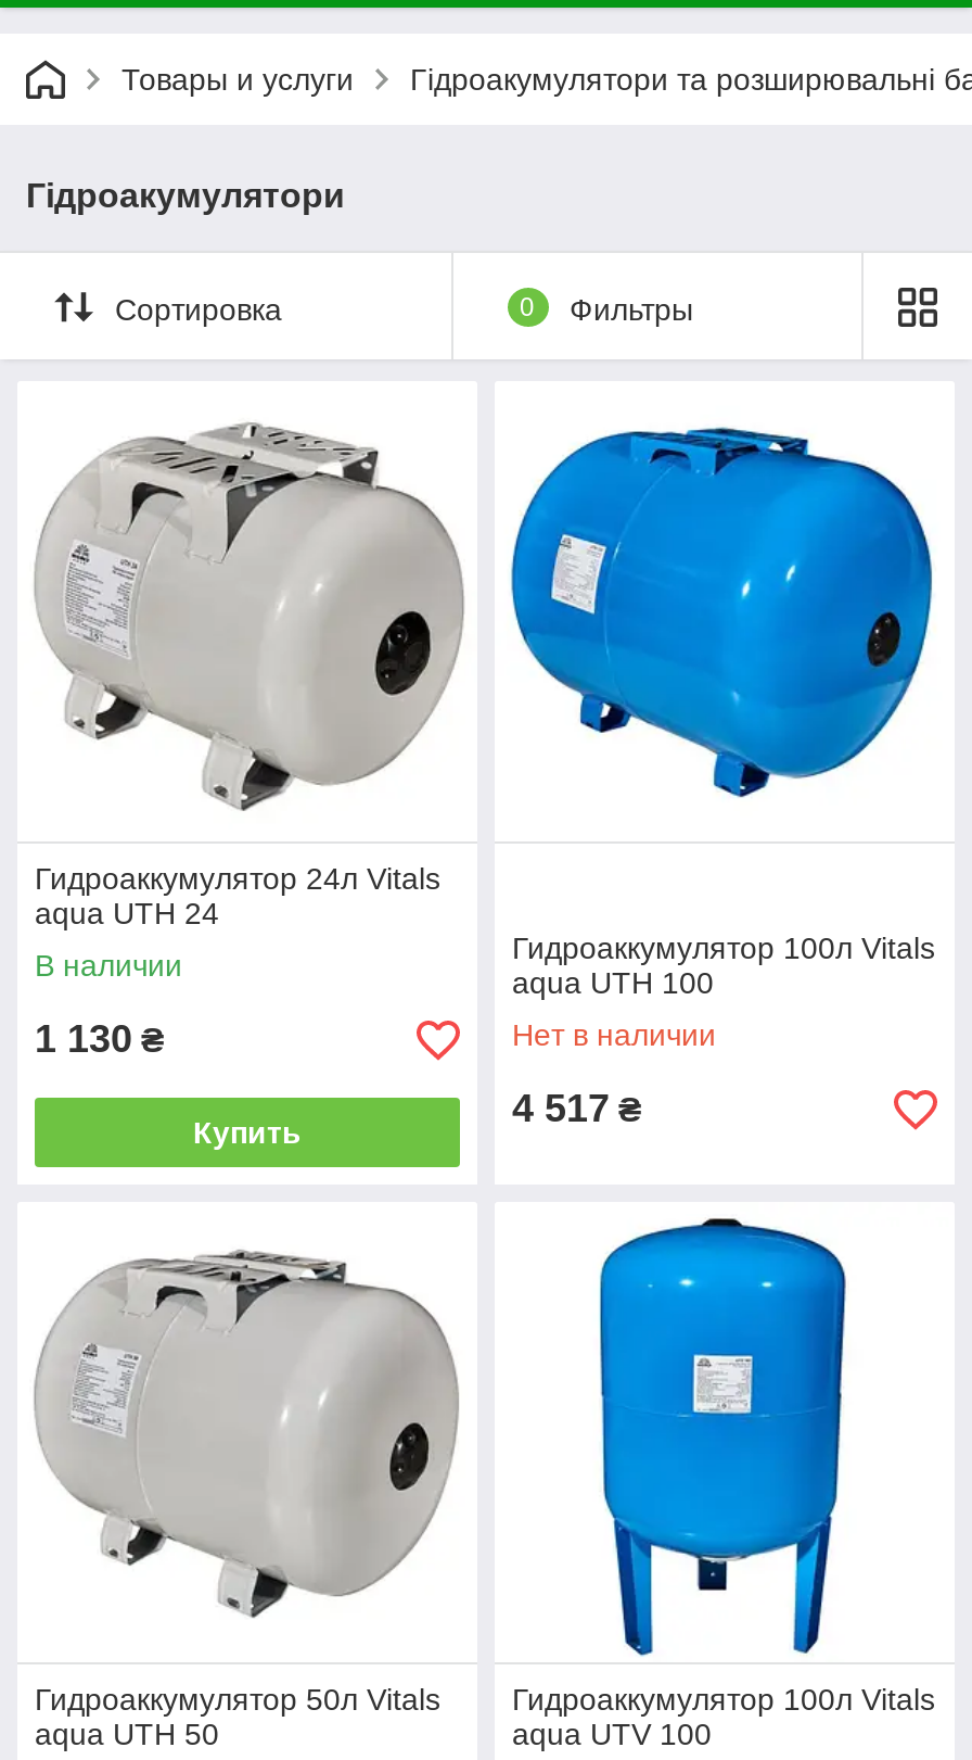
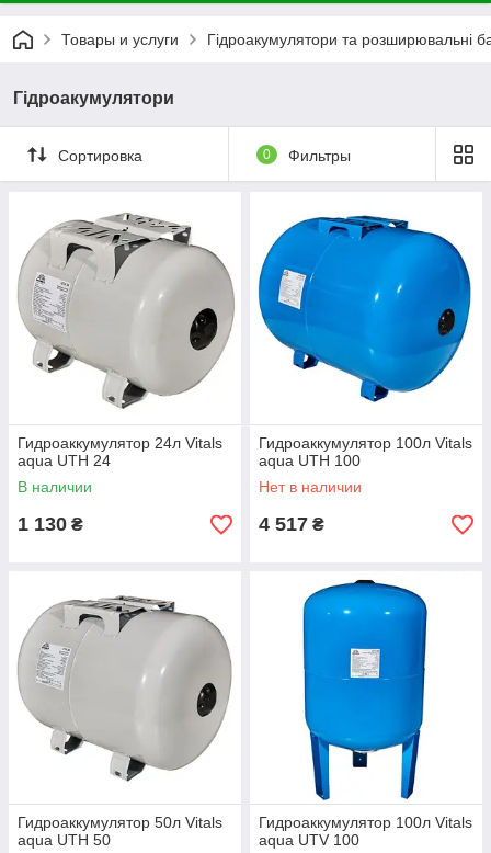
[193,1115,302,1150] Купить -> none

